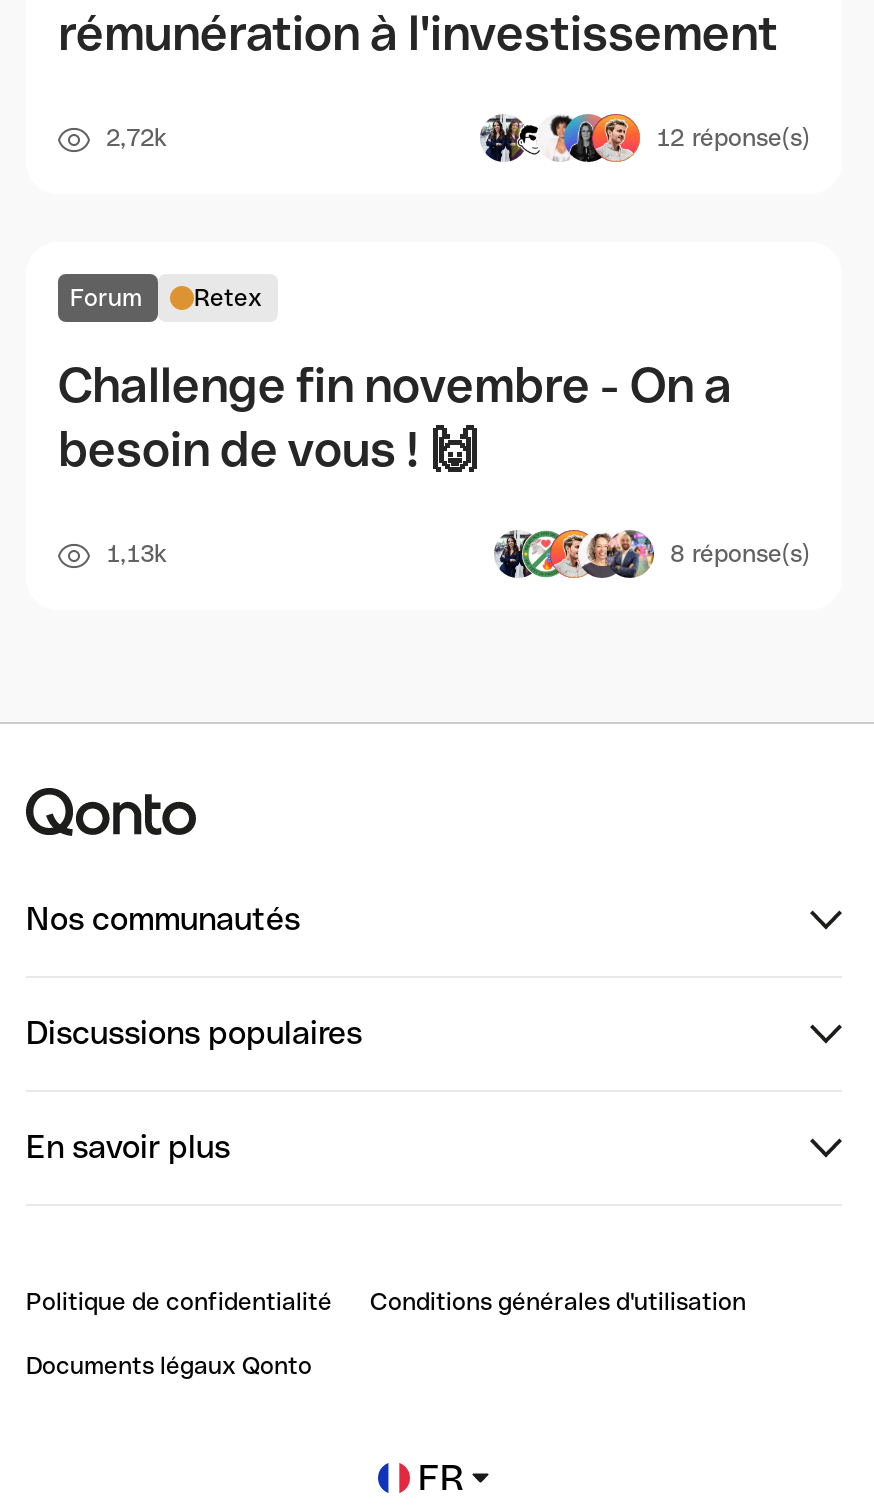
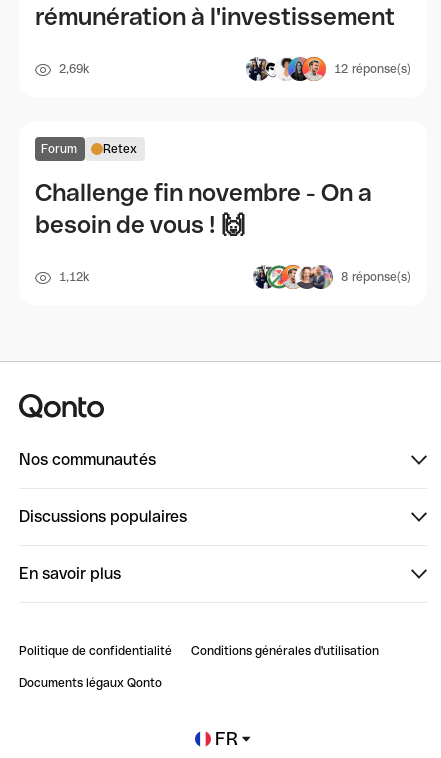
[106,124,166,152] 2,72k -> [59,62,89,76] 2,69k
[106,540,166,568] 1,13k -> [59,270,89,284] 1,12k

